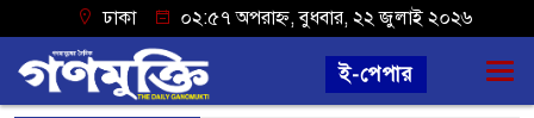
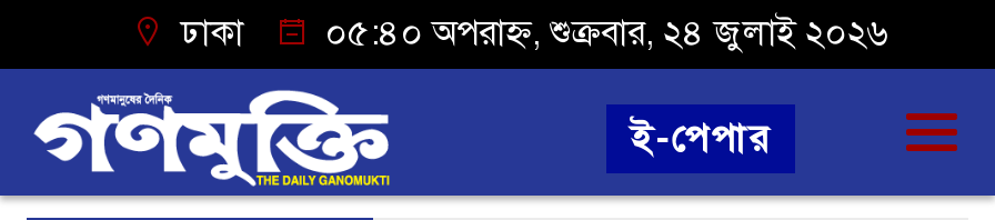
[175,6,471,30] ০২:৫৭ অপরাহ্ন, বুধবার, ২২ জুলাই ২০২৬ -> [316,11,887,56] ০৫:৪০ অপরাহ্ন, শুক্রবার, ২৪ জুলাই ২০২৬

